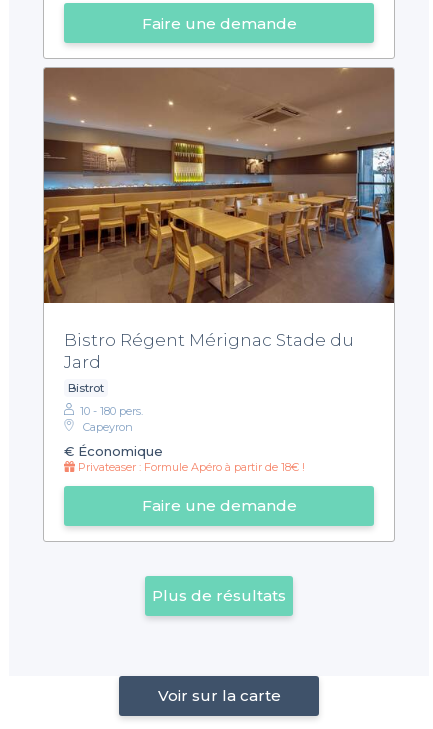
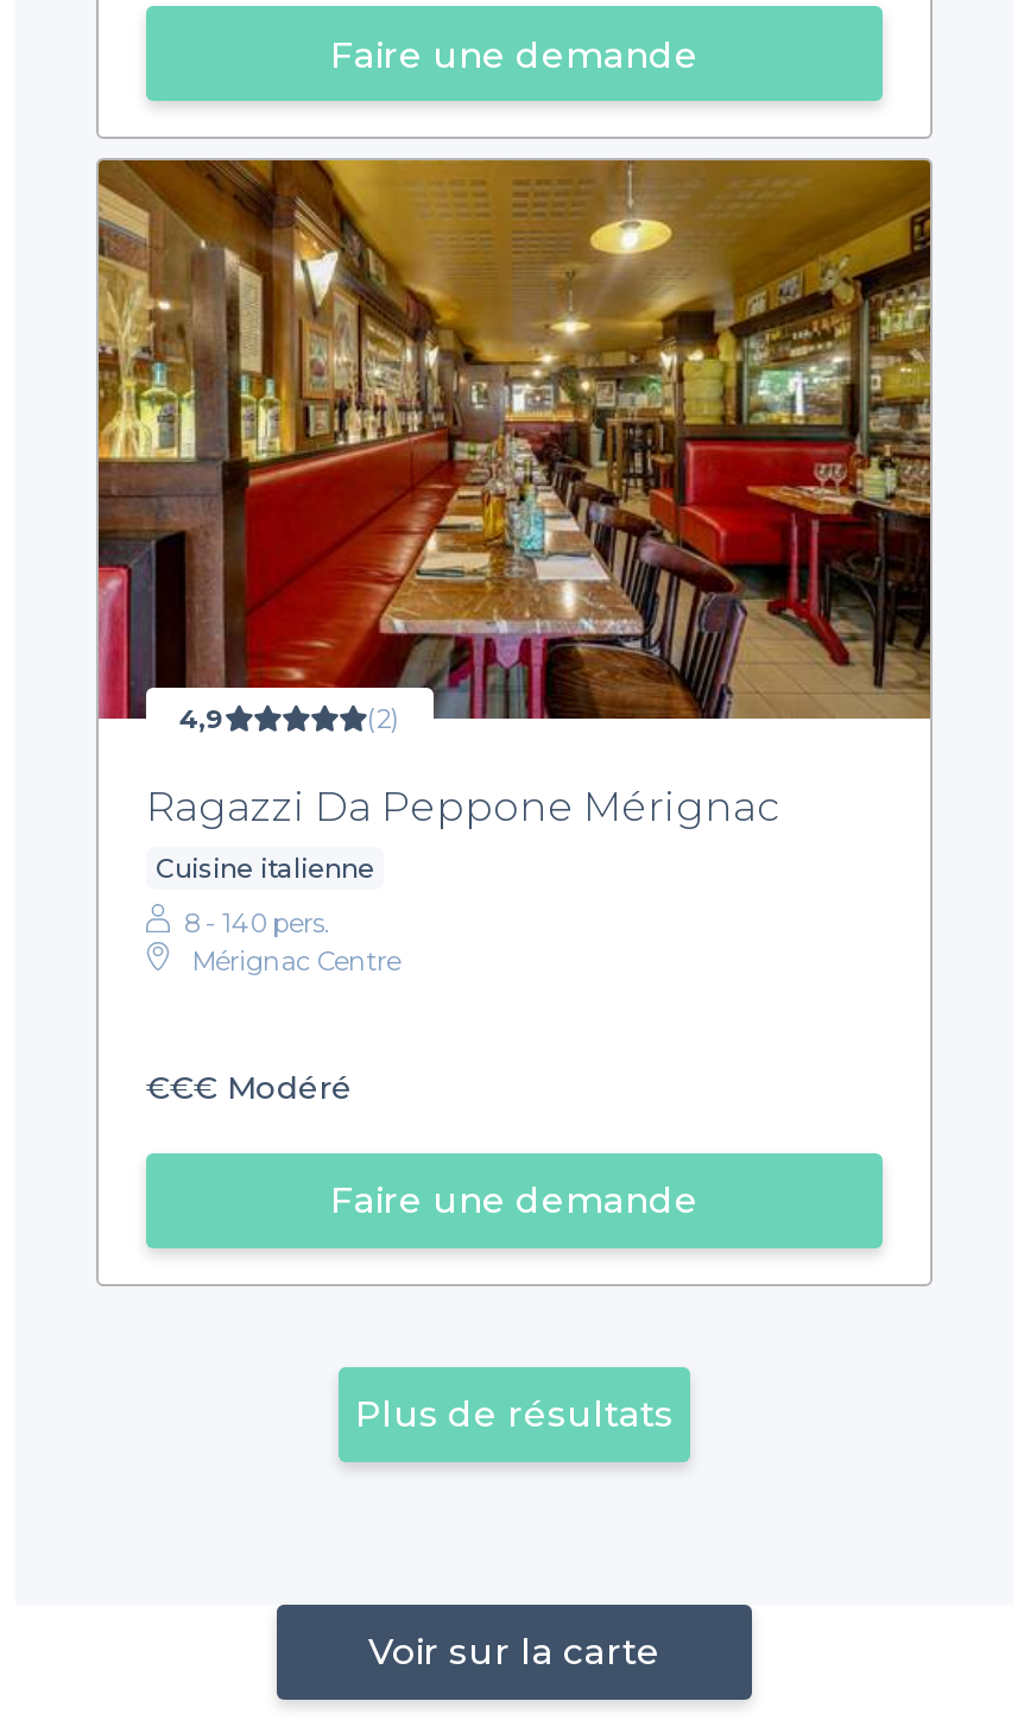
[43,67,395,474] [image] | Bistro Régent Mérignac Stade du | Jard | Bistrot | 10 - 180 pers. | Capeyron | €Économique | Privateaser : Formule Apéro à partir de 18€ ! -> [96,160,933,1107] [image] | 4,9 | (2) | Ragazzi Da Peppone Mérignac | Cuisine italienne | 8 - 140 pers. | Mérignac Centre | €€€Modéré

